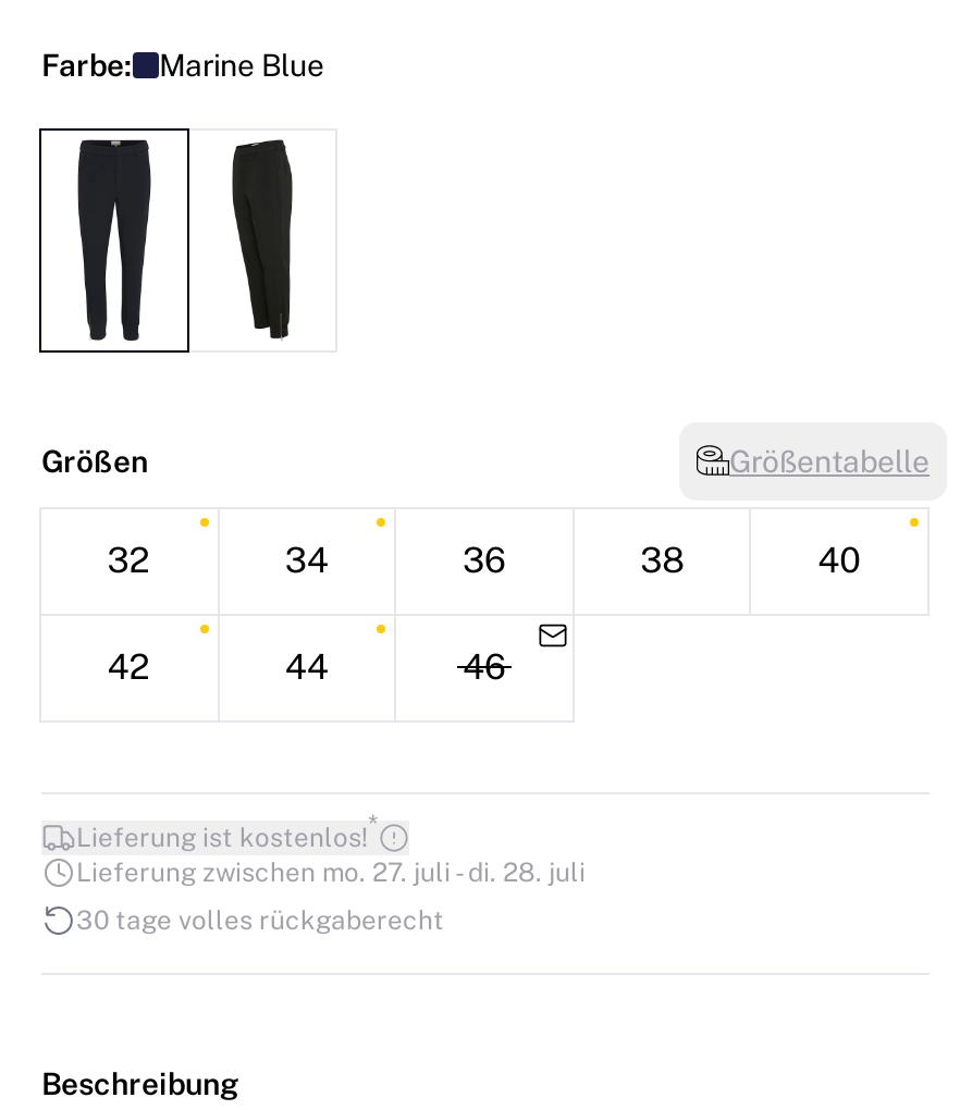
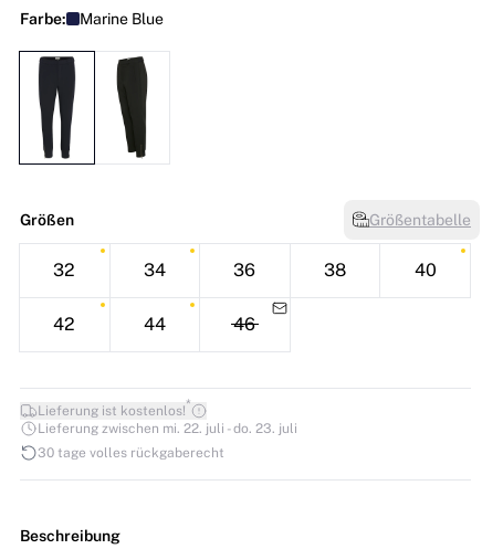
[76,856,586,887] Lieferung zwischen mo. 27. juli - di. 28. juli -> [38,420,297,436] Lieferung zwischen mi. 22. juli - do. 23. juli

